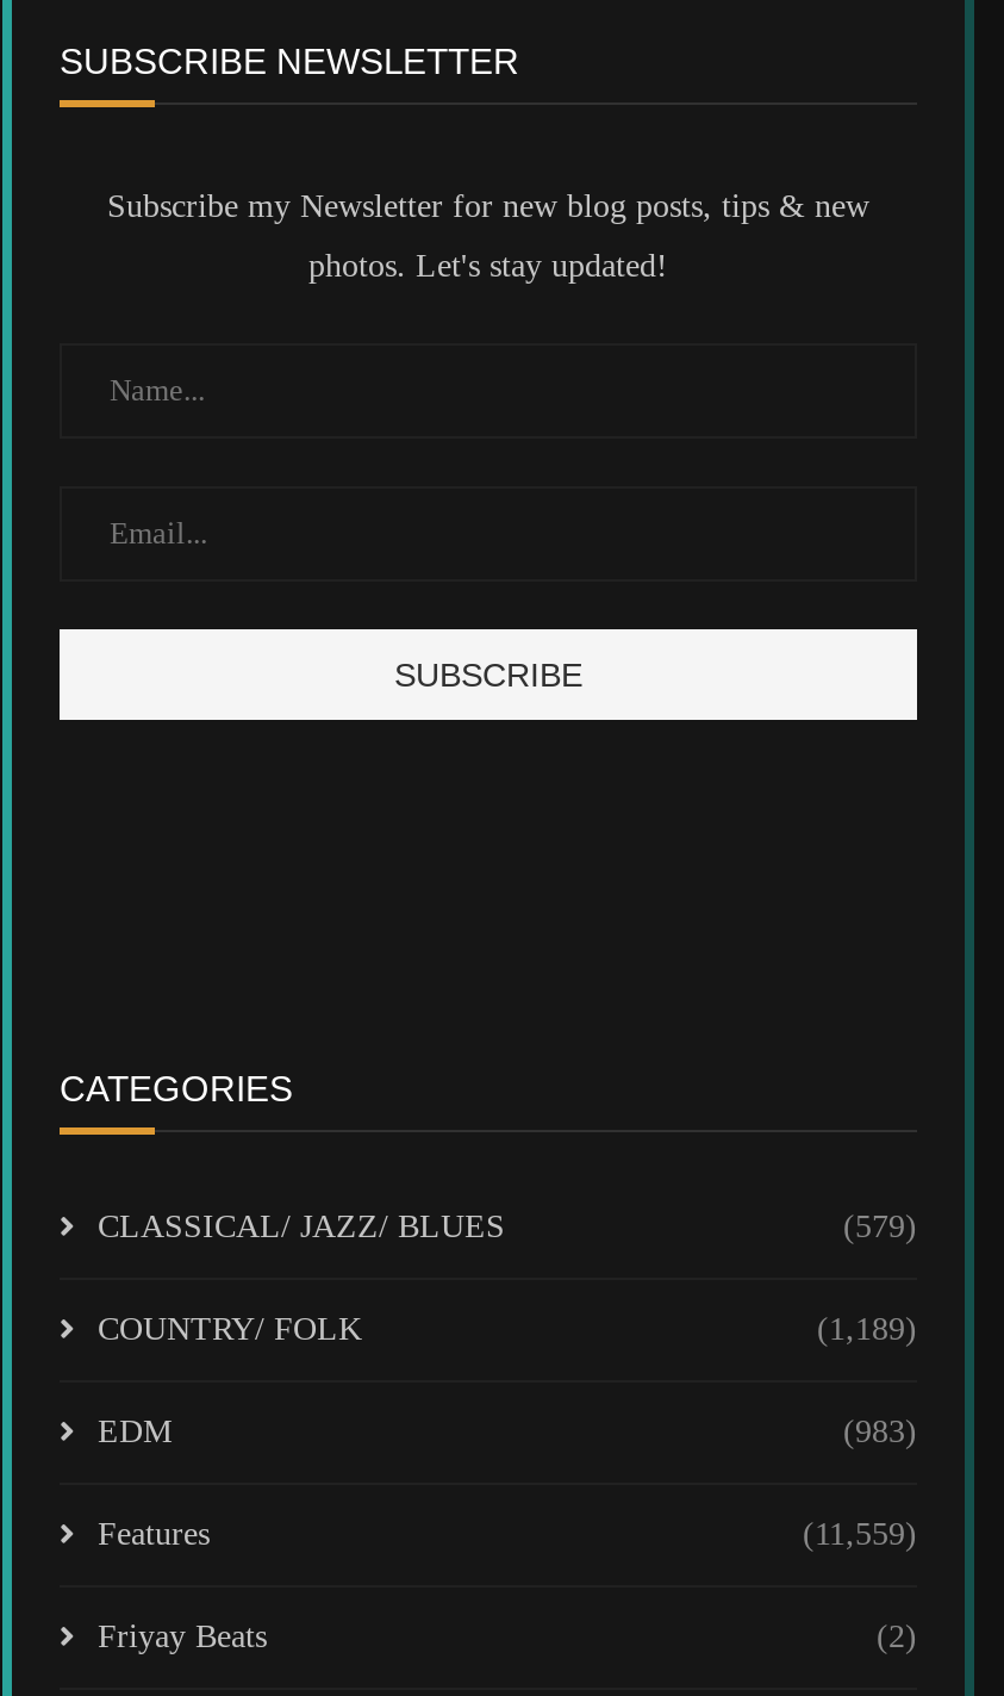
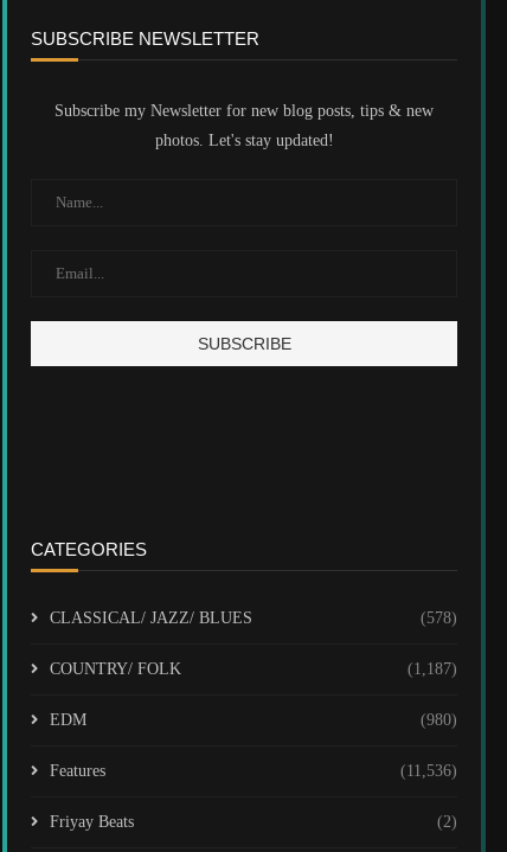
[843,1207,917,1243] (579) -> [421,608,457,626] (578)
[817,1310,917,1346] (1,189) -> [407,659,457,677] (1,187)
[843,1412,917,1448] (983) -> [421,710,457,728] (980)
[803,1515,917,1551] (11,559) -> [400,761,457,779] (11,536)

